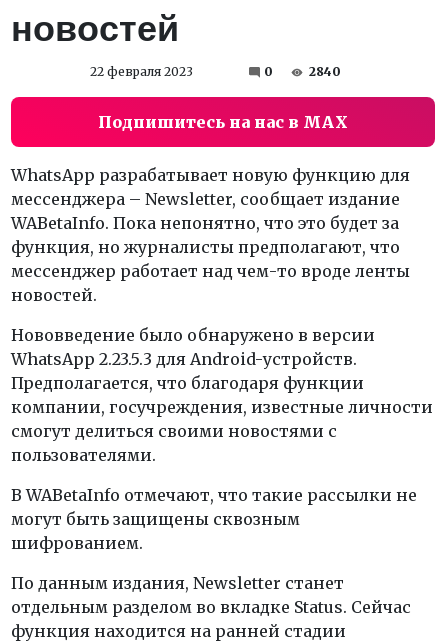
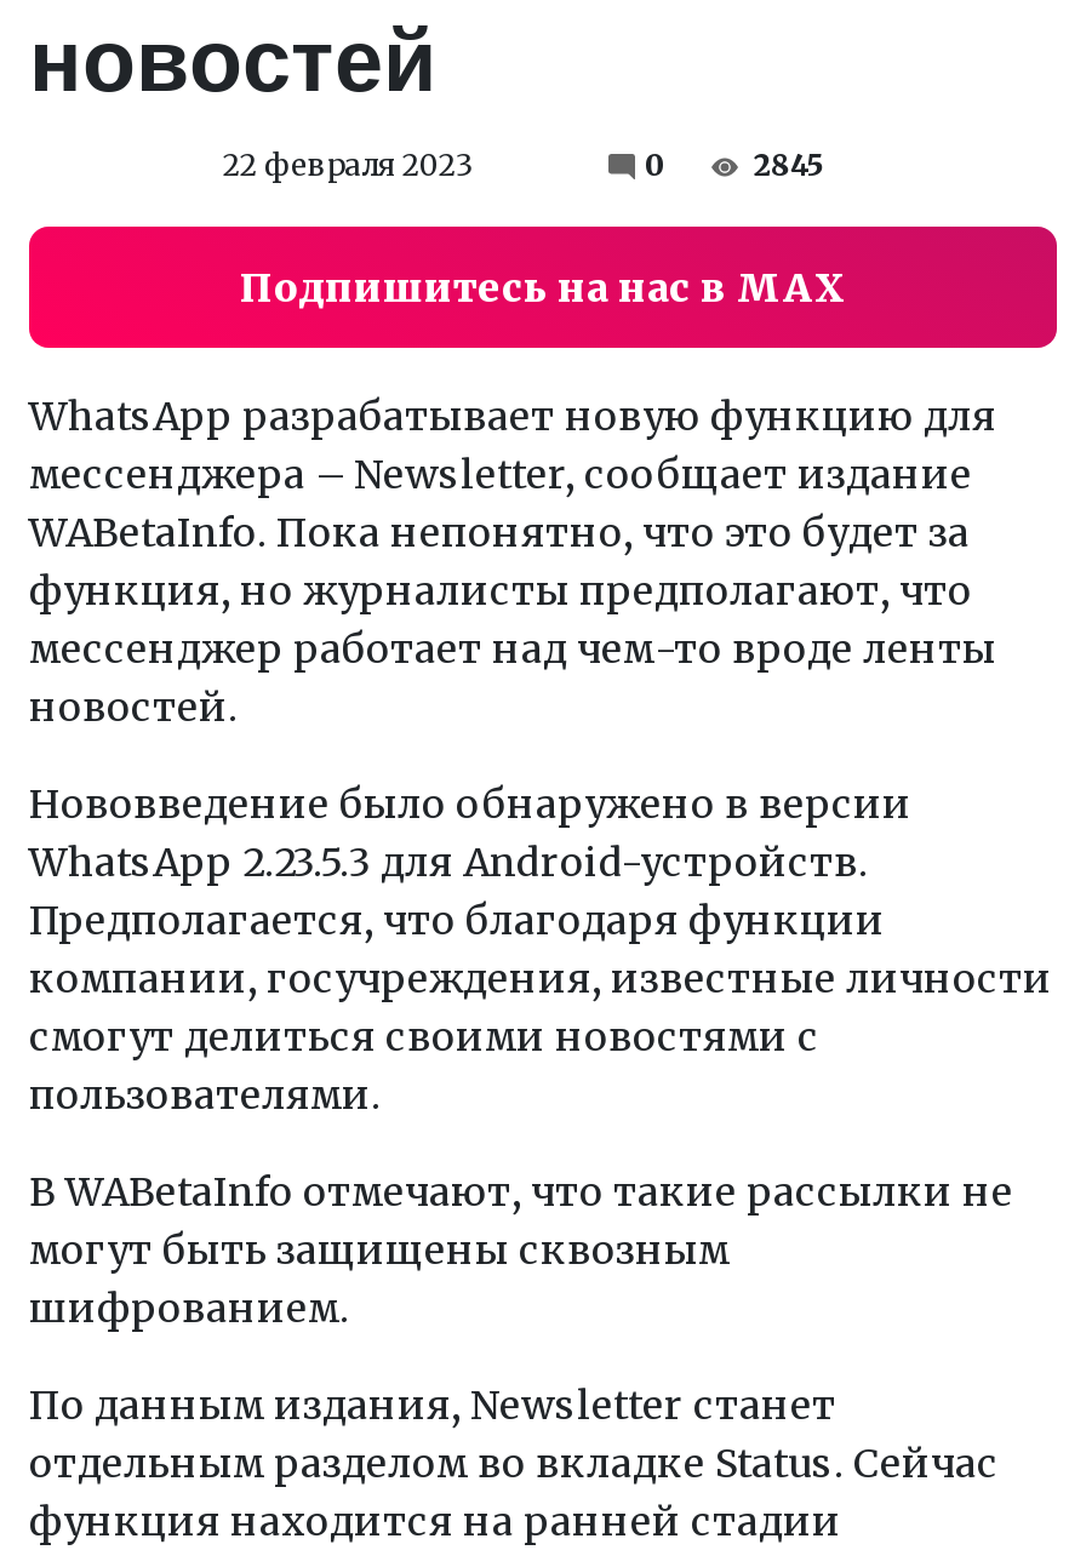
[308,64,340,79] 2840 -> [754,147,824,183] 2845

